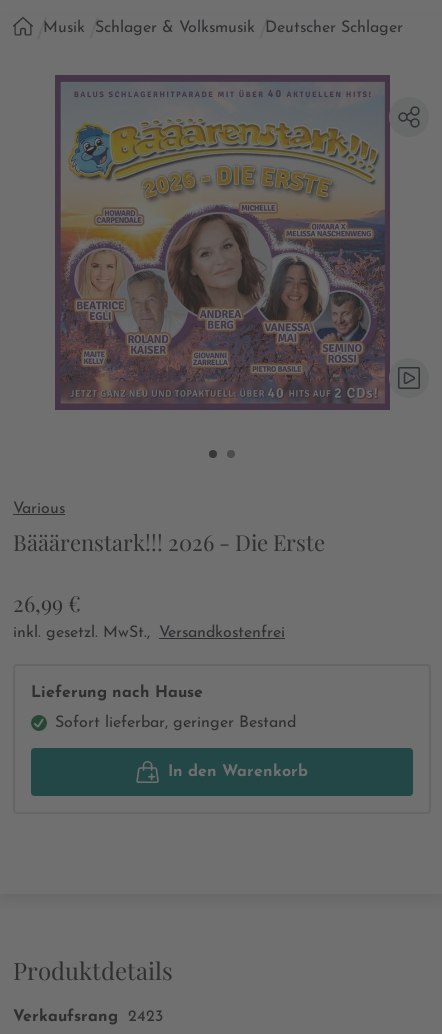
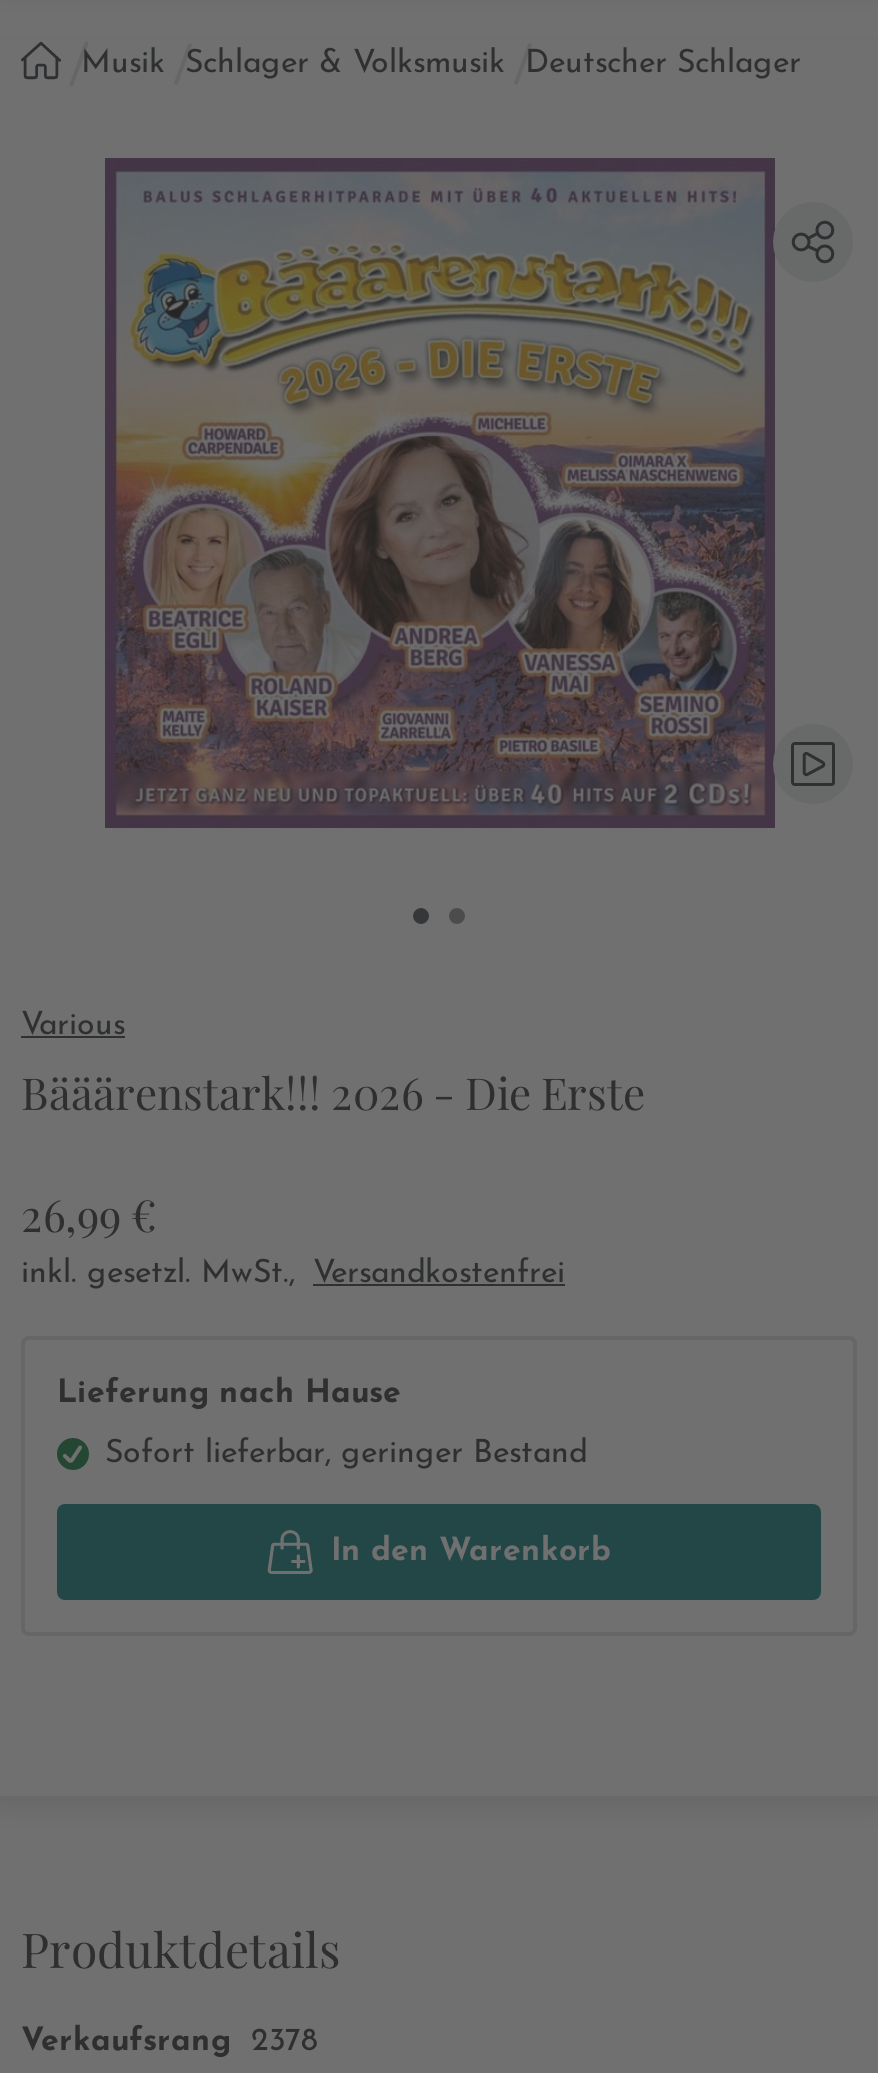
[13,1009,163,1025] Verkaufsrang 2423 -> [21,2026,317,2058] Verkaufsrang 2378

